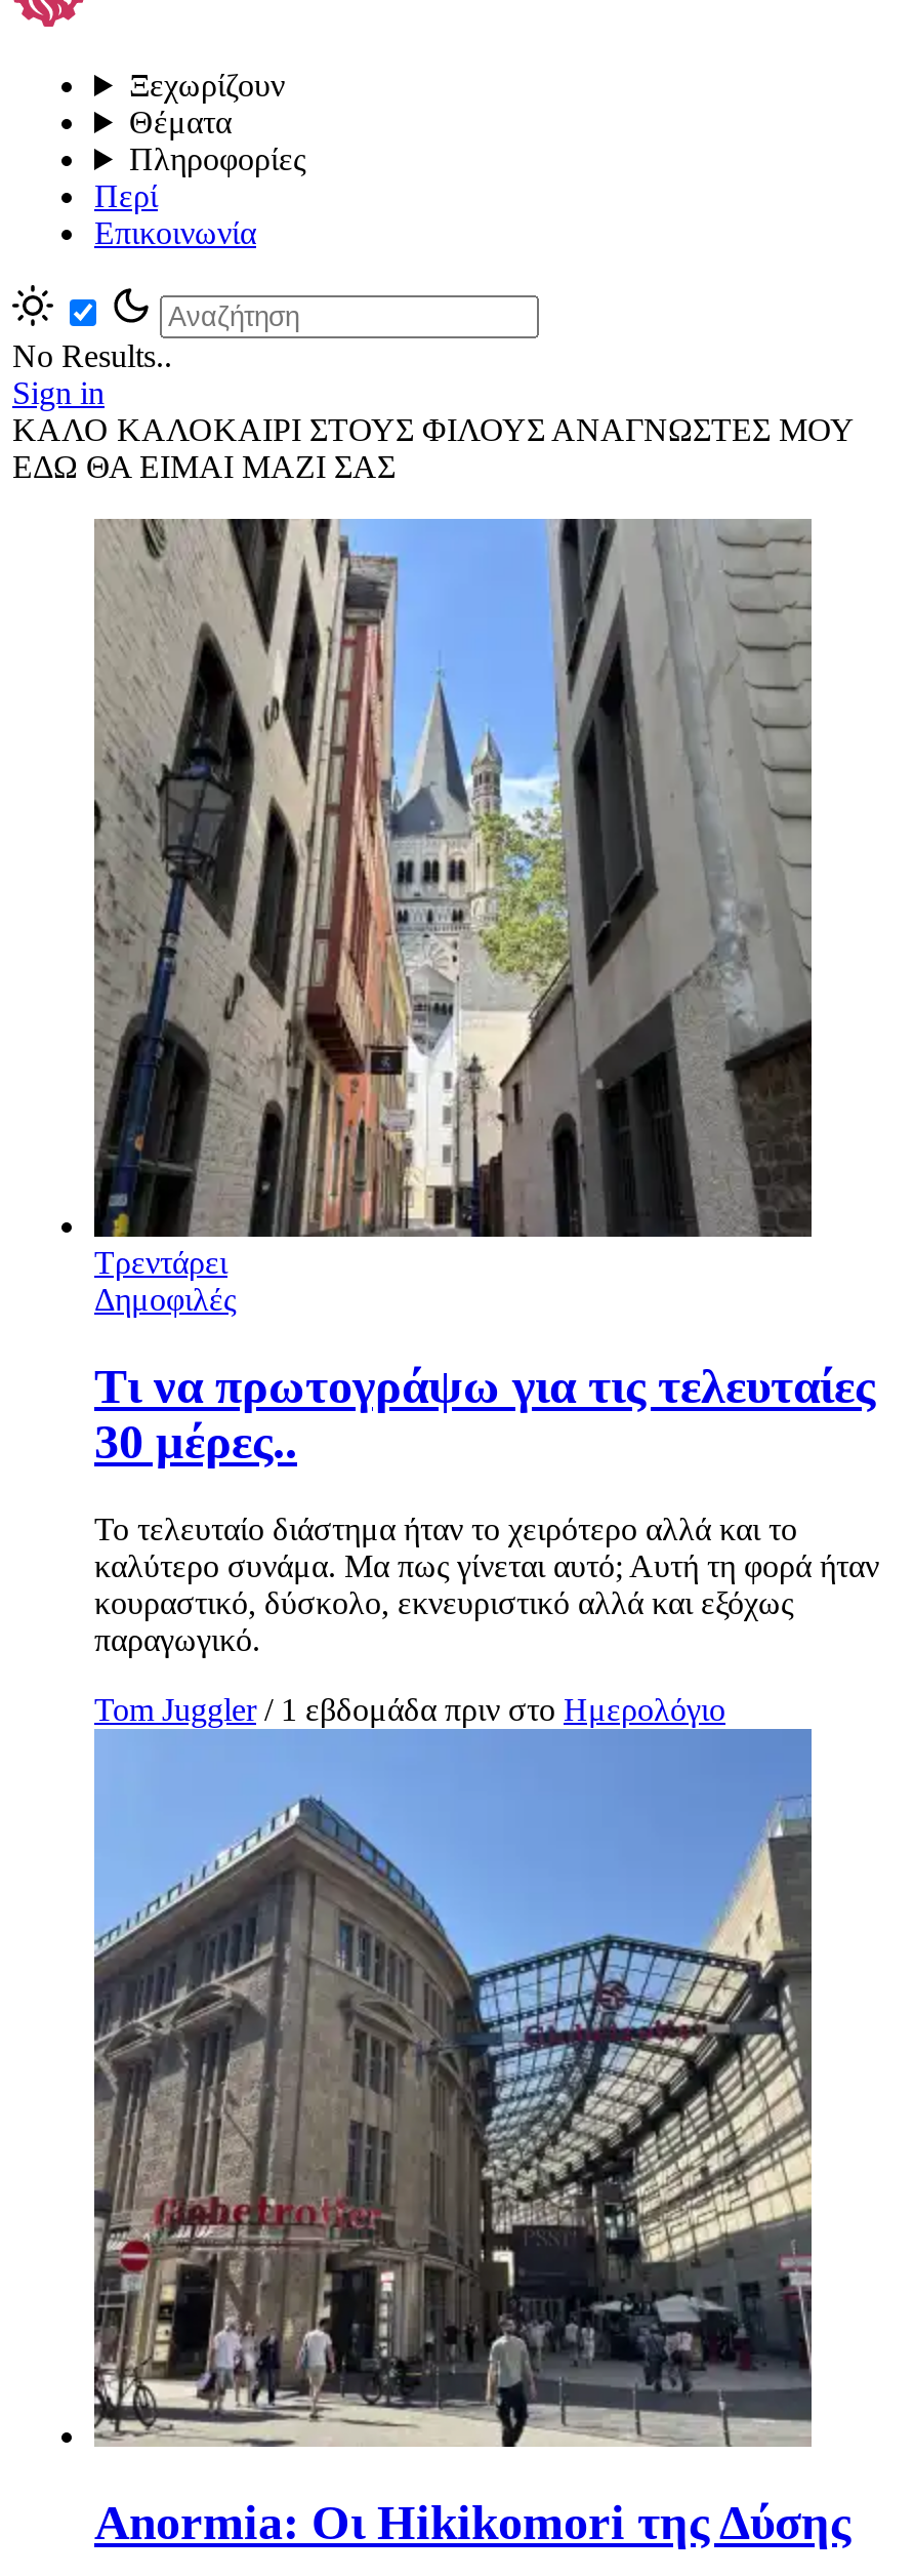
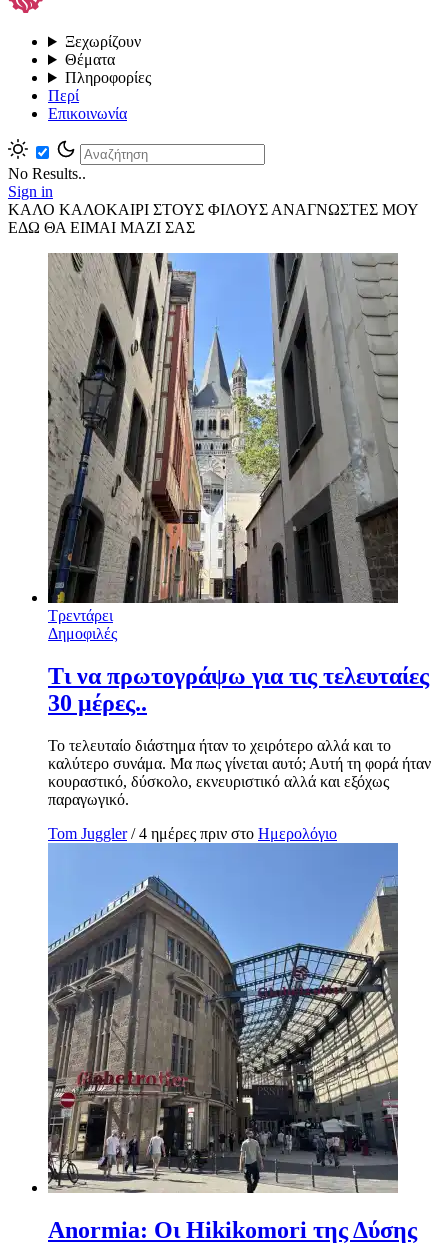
[94,1692,725,1726] Tom Juggler / 1 εβδομάδα πριν στο Ημερολόγιο -> [48,825,337,842] Tom Juggler / 4 ημέρες πριν στο Ημερολόγιο

